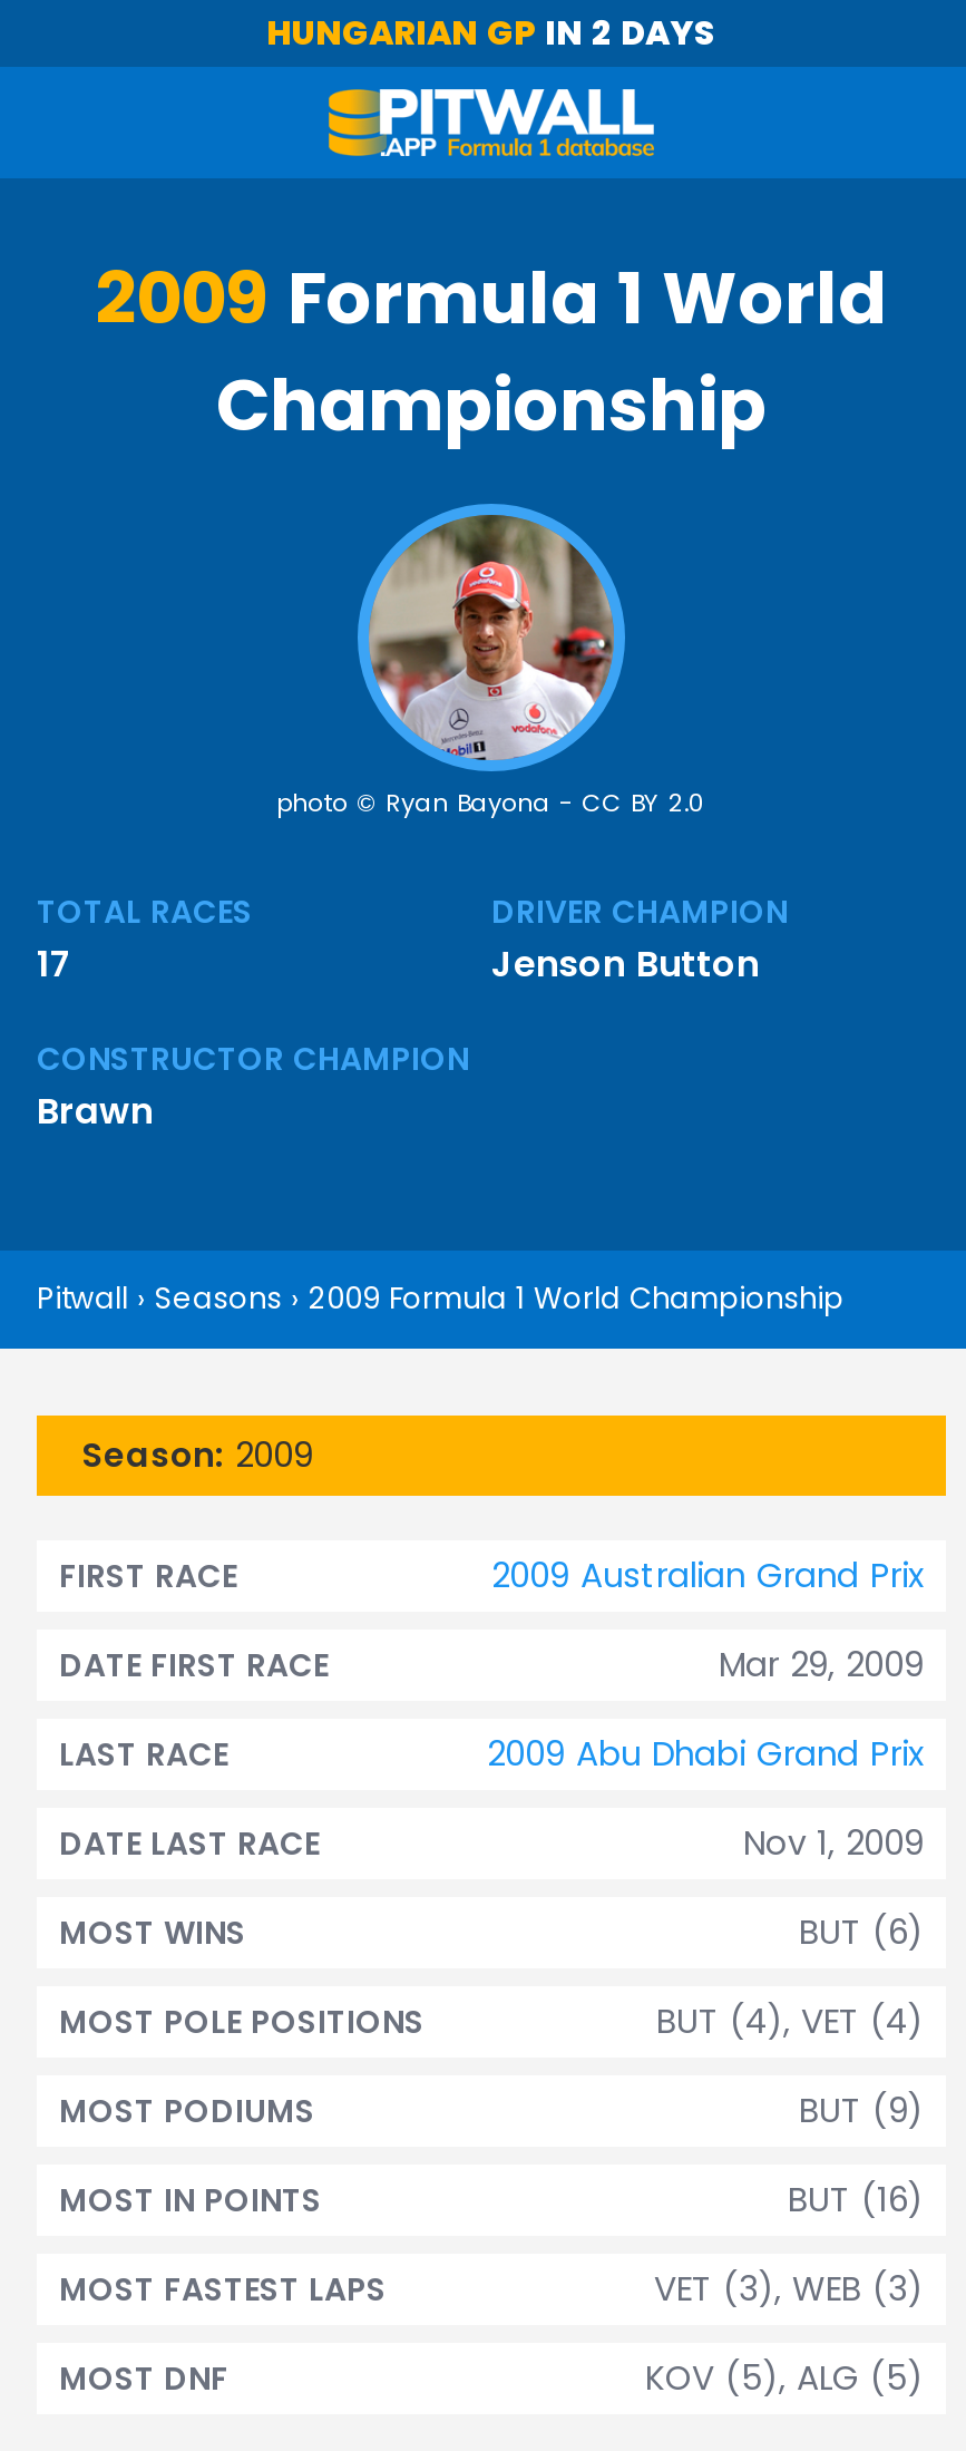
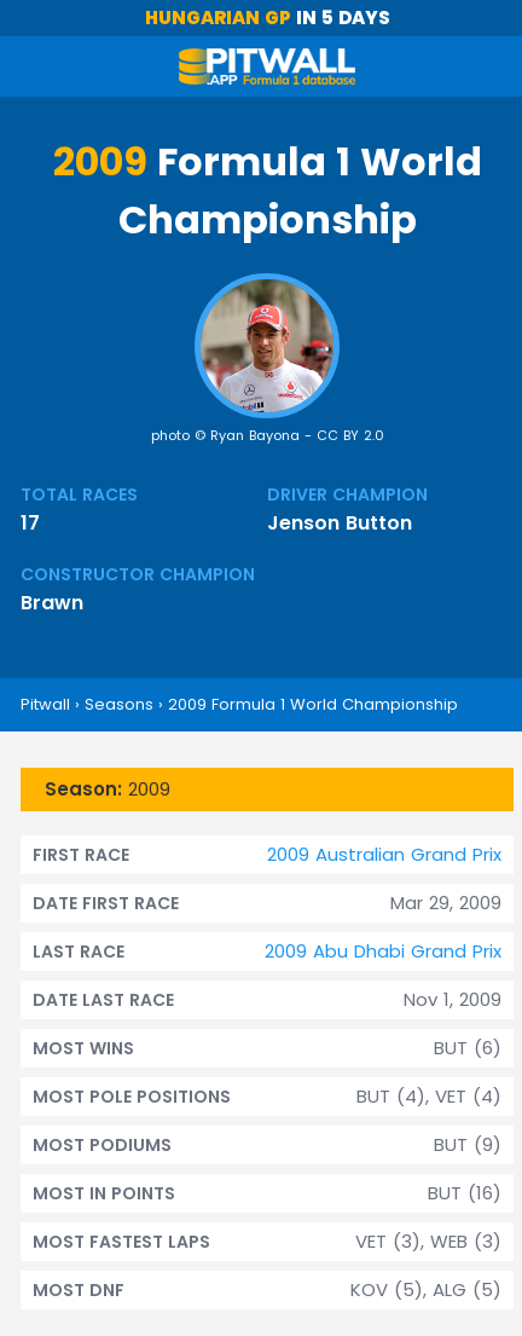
[266,9,716,56] HUNGARIAN GP IN 2 DAYS -> [144,5,390,30] HUNGARIAN GP IN 5 DAYS

